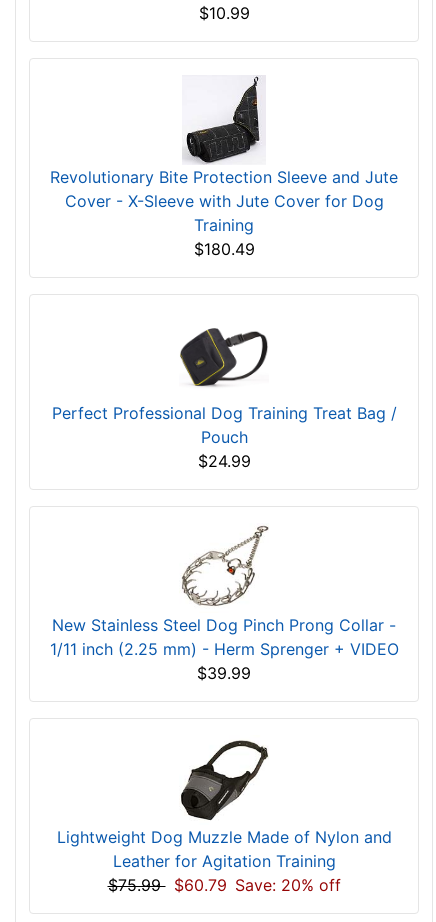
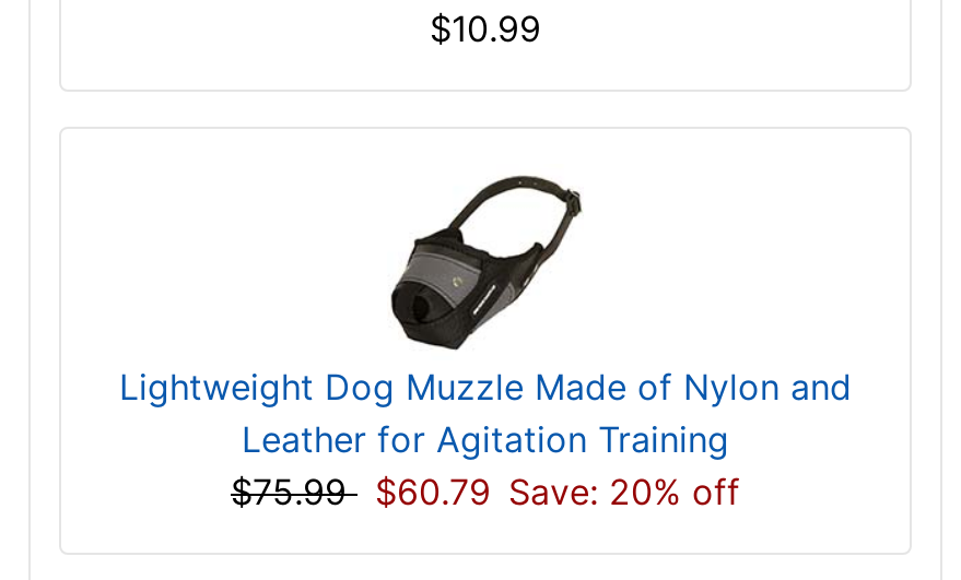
[50,75,398,258] [image] | Revolutionary Bite Protection Sleeve and Jute | Cover - X-Sleeve with Jute Cover for Dog | Training | $180.49 -> none
[51,327,396,470] [image] | Perfect Professional Dog Training Treat Bag / | Pouch | $24.99 -> none
[49,525,398,682] [image] | New Stainless Steel Dog Pinch Prong Collar - | 1/11 inch (2.25 mm) - Herm Sprenger + VIDEO | $39.99 -> none

